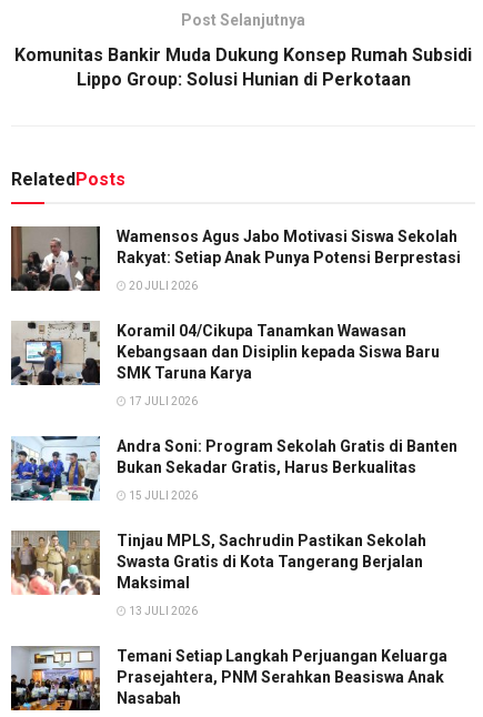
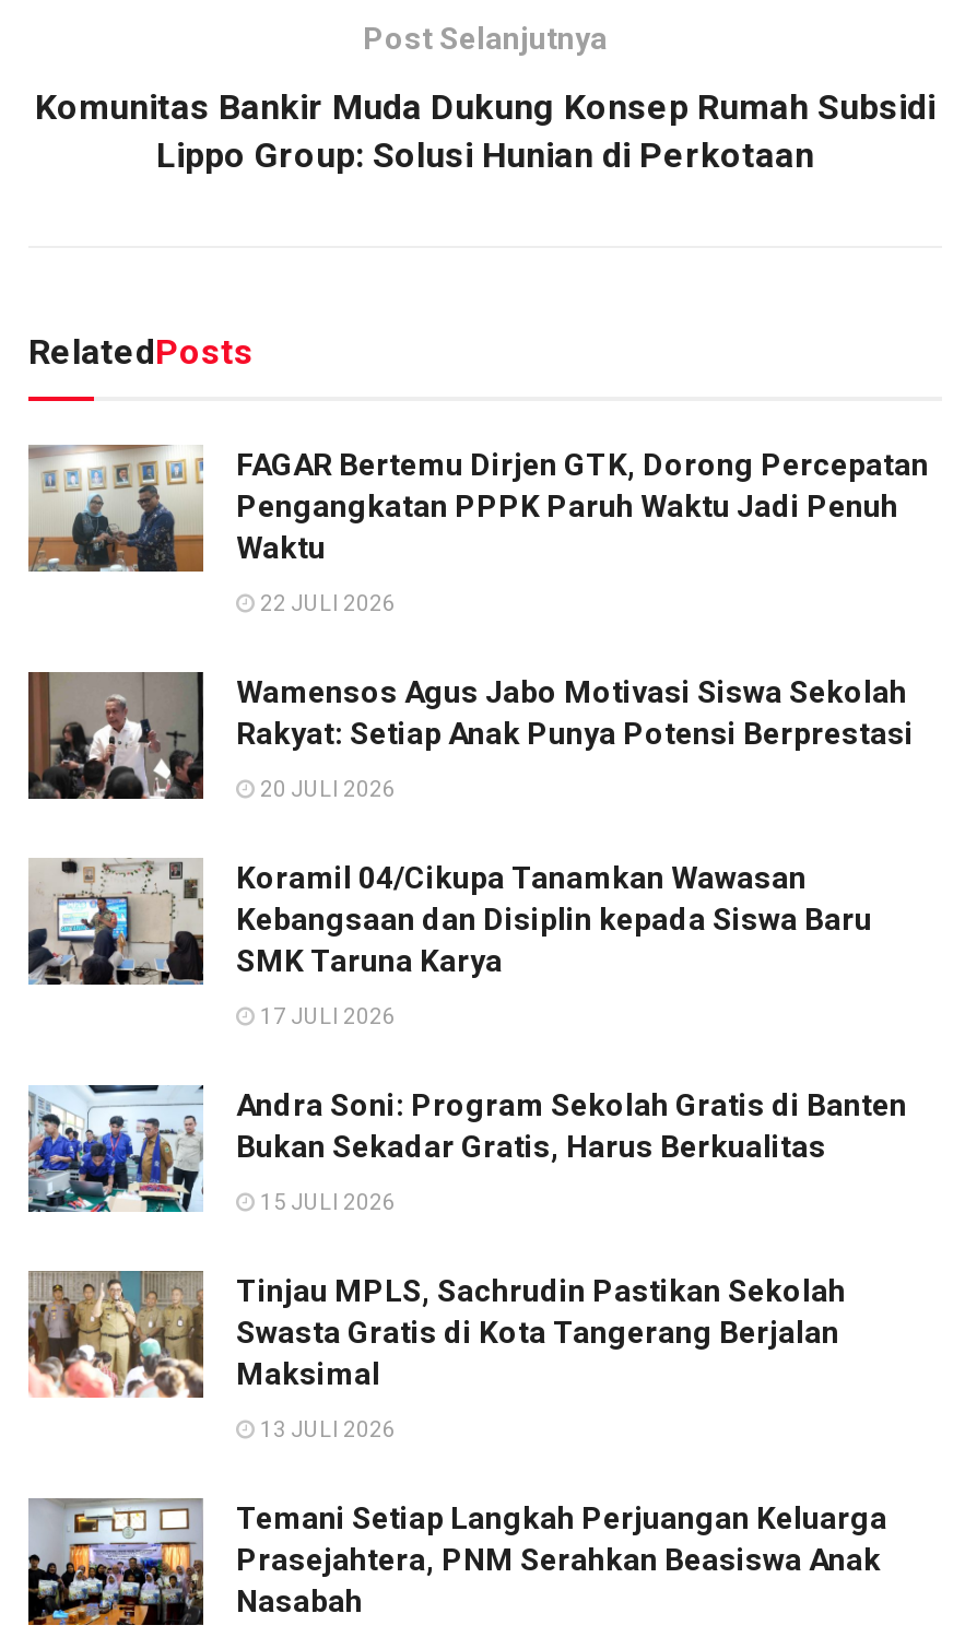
none -> [26,445,929,616] [image] | FAGAR Bertemu Dirjen GTK, Dorong Percepatan | Pengangkatan PPPK Paruh Waktu Jadi Penuh | Waktu | 22 JULI 2026

